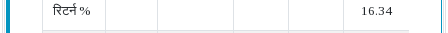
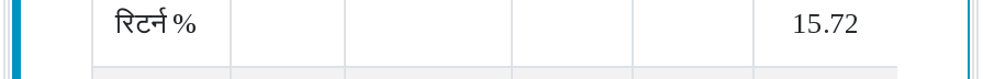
[361,3,392,18] 16.34 -> [792,7,860,39] 15.72

